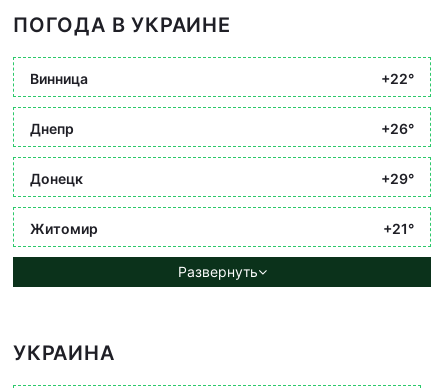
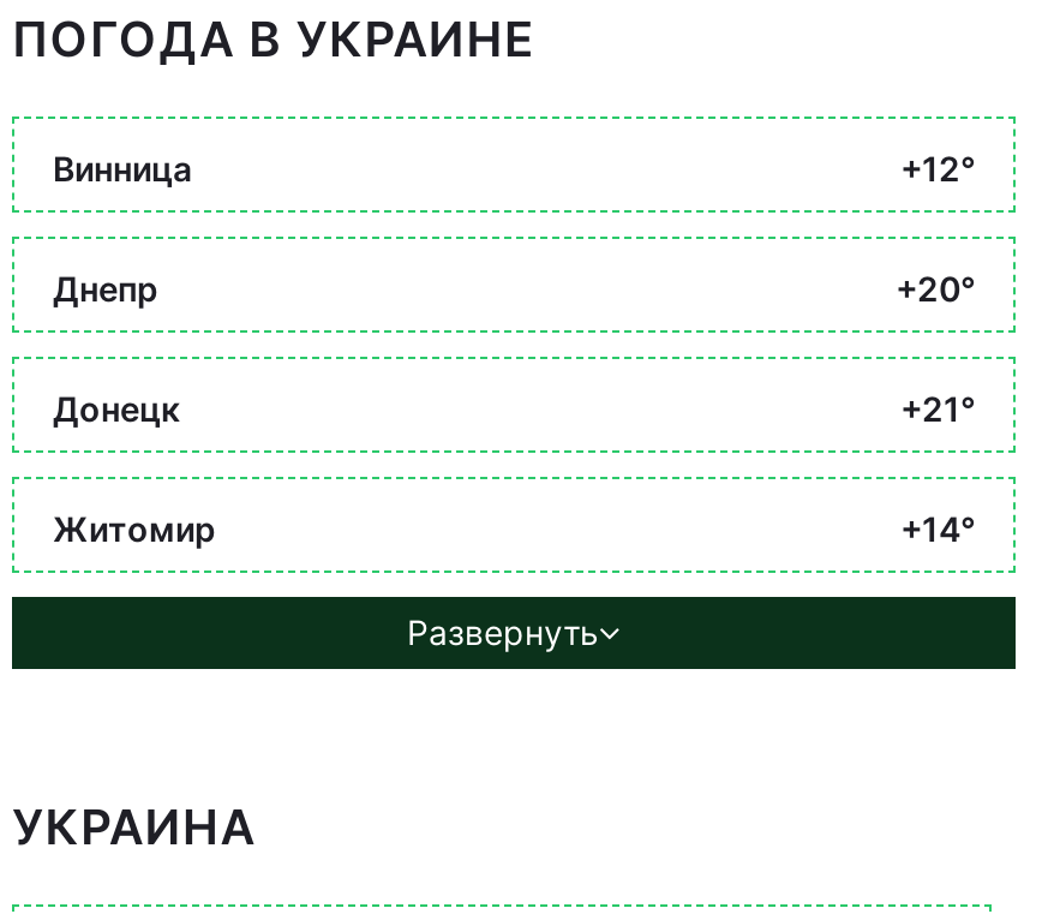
[381,69,414,86] +22° -> [900,147,975,187] +12°
[381,119,414,136] +26° -> [896,267,975,307] +20°
[381,169,414,186] +29° -> [900,387,975,428] +21°
[383,219,414,236] +21° -> [900,507,975,548] +14°

